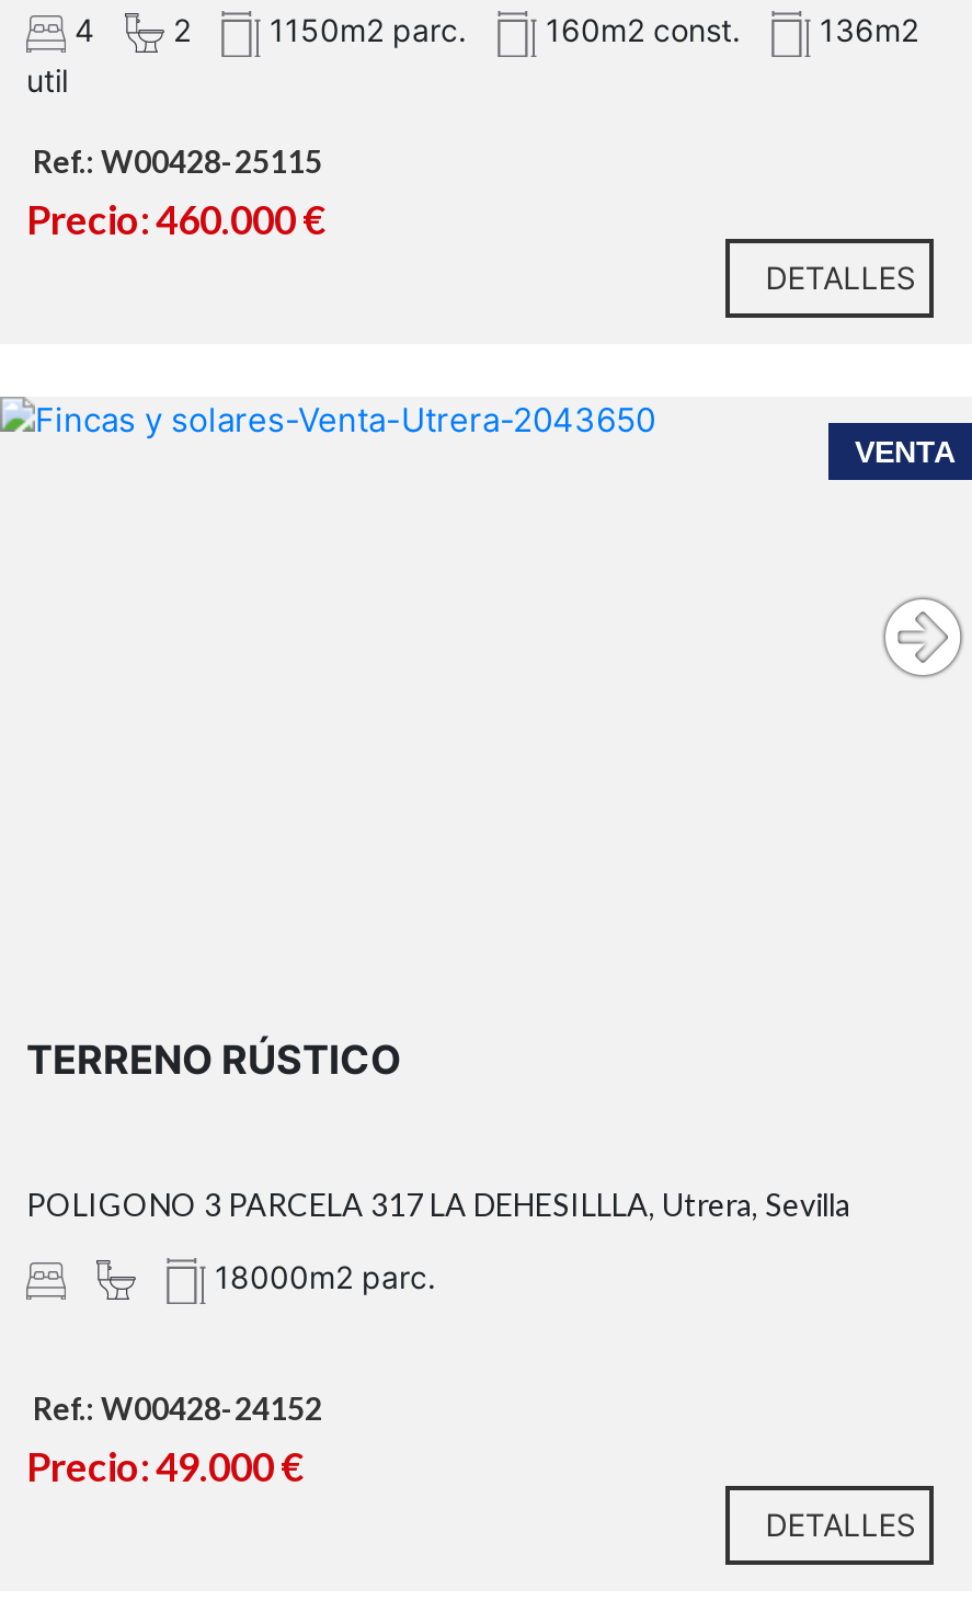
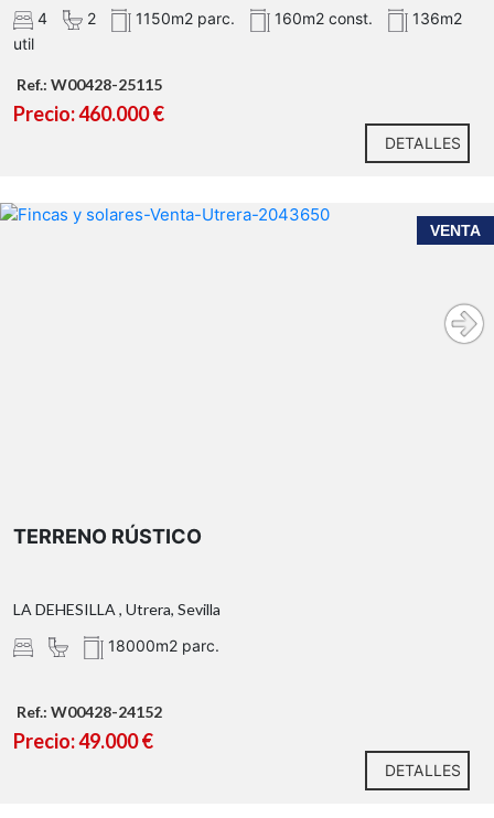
[26,1186,850,1224] POLIGONO 3 PARCELA 317 LA DEHESILLLA, Utrera, Sevilla -> [13,600,221,619] LA DEHESILLA , Utrera, Sevilla

